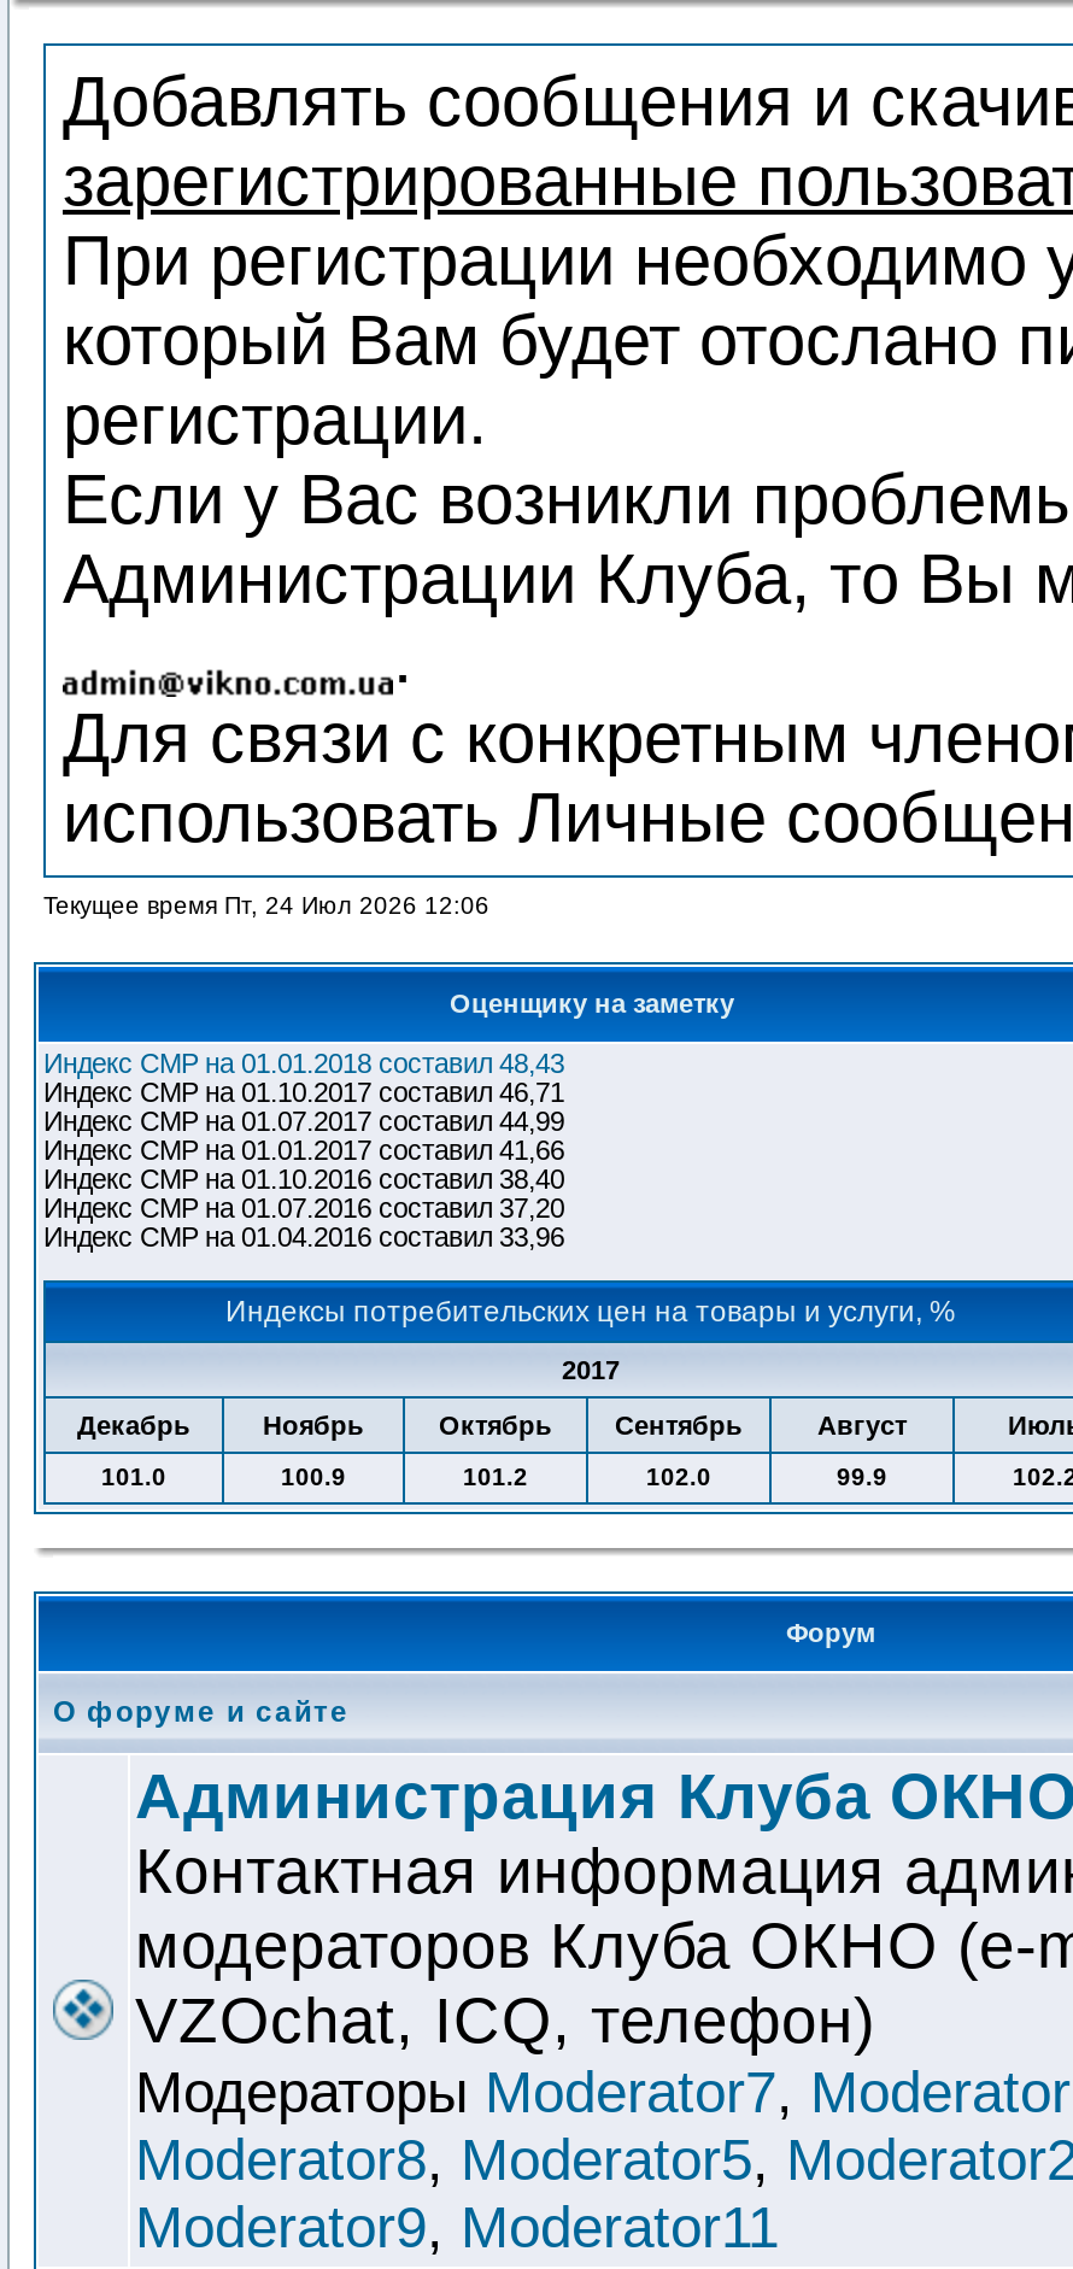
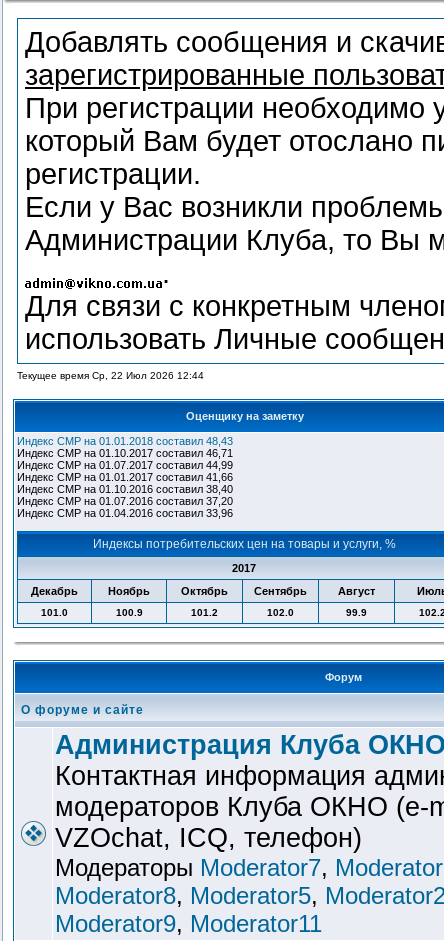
[43,892,489,919] Текущее время Пт, 24 Июл 2026 12:06 -> [17,370,204,381] Текущее время Ср, 22 Июл 2026 12:44

